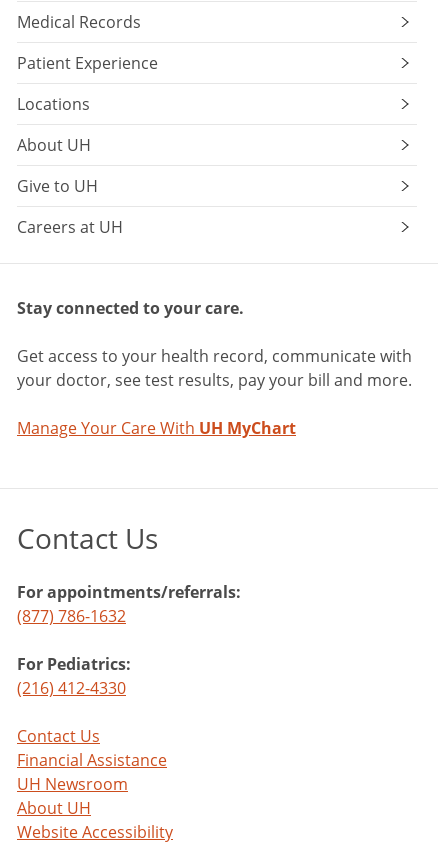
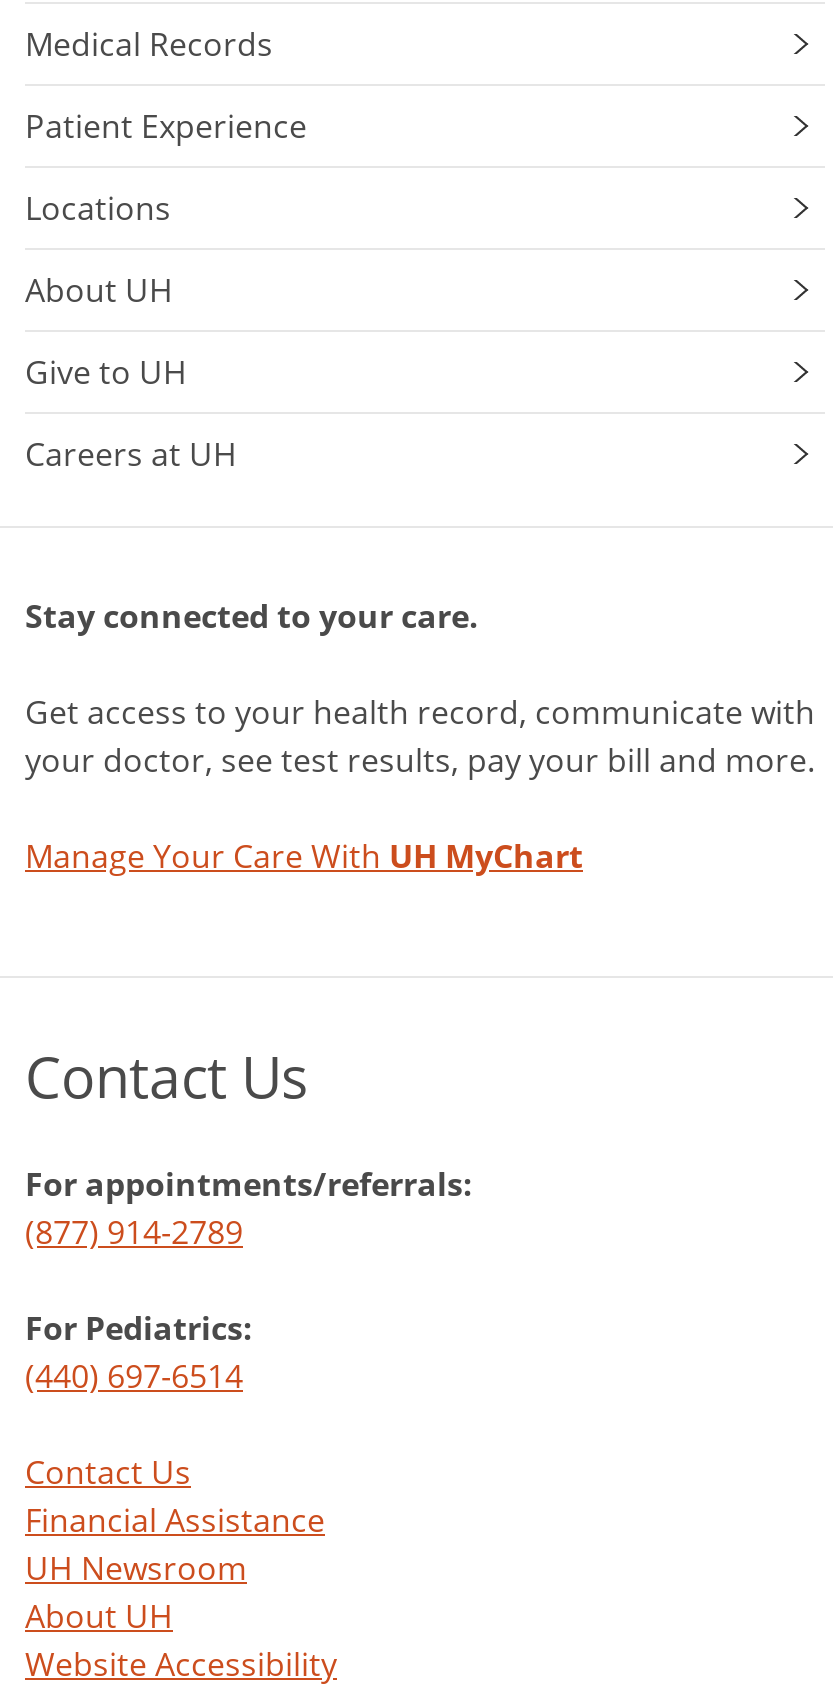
[17,605,126,626] (877) 786-1632 -> [25,1210,243,1254] (877) 914-2789
[17,677,126,698] (216) 412-4330 -> [25,1354,243,1398] (440) 697-6514

